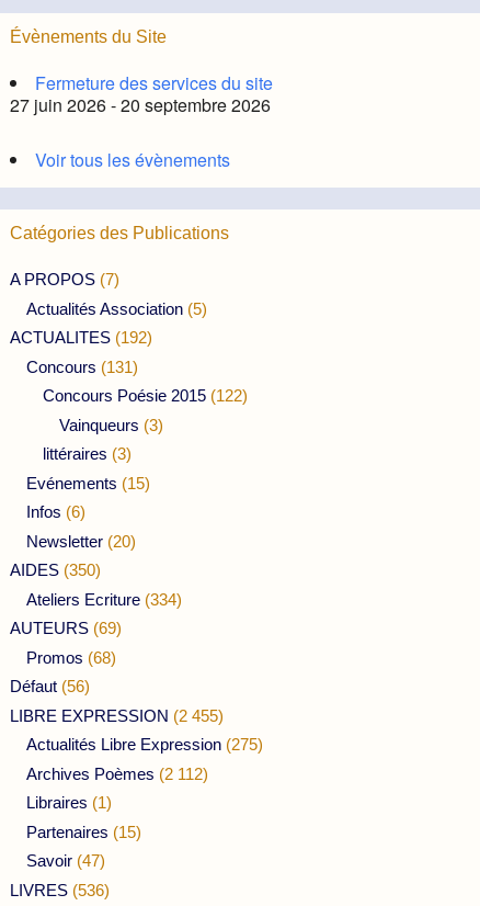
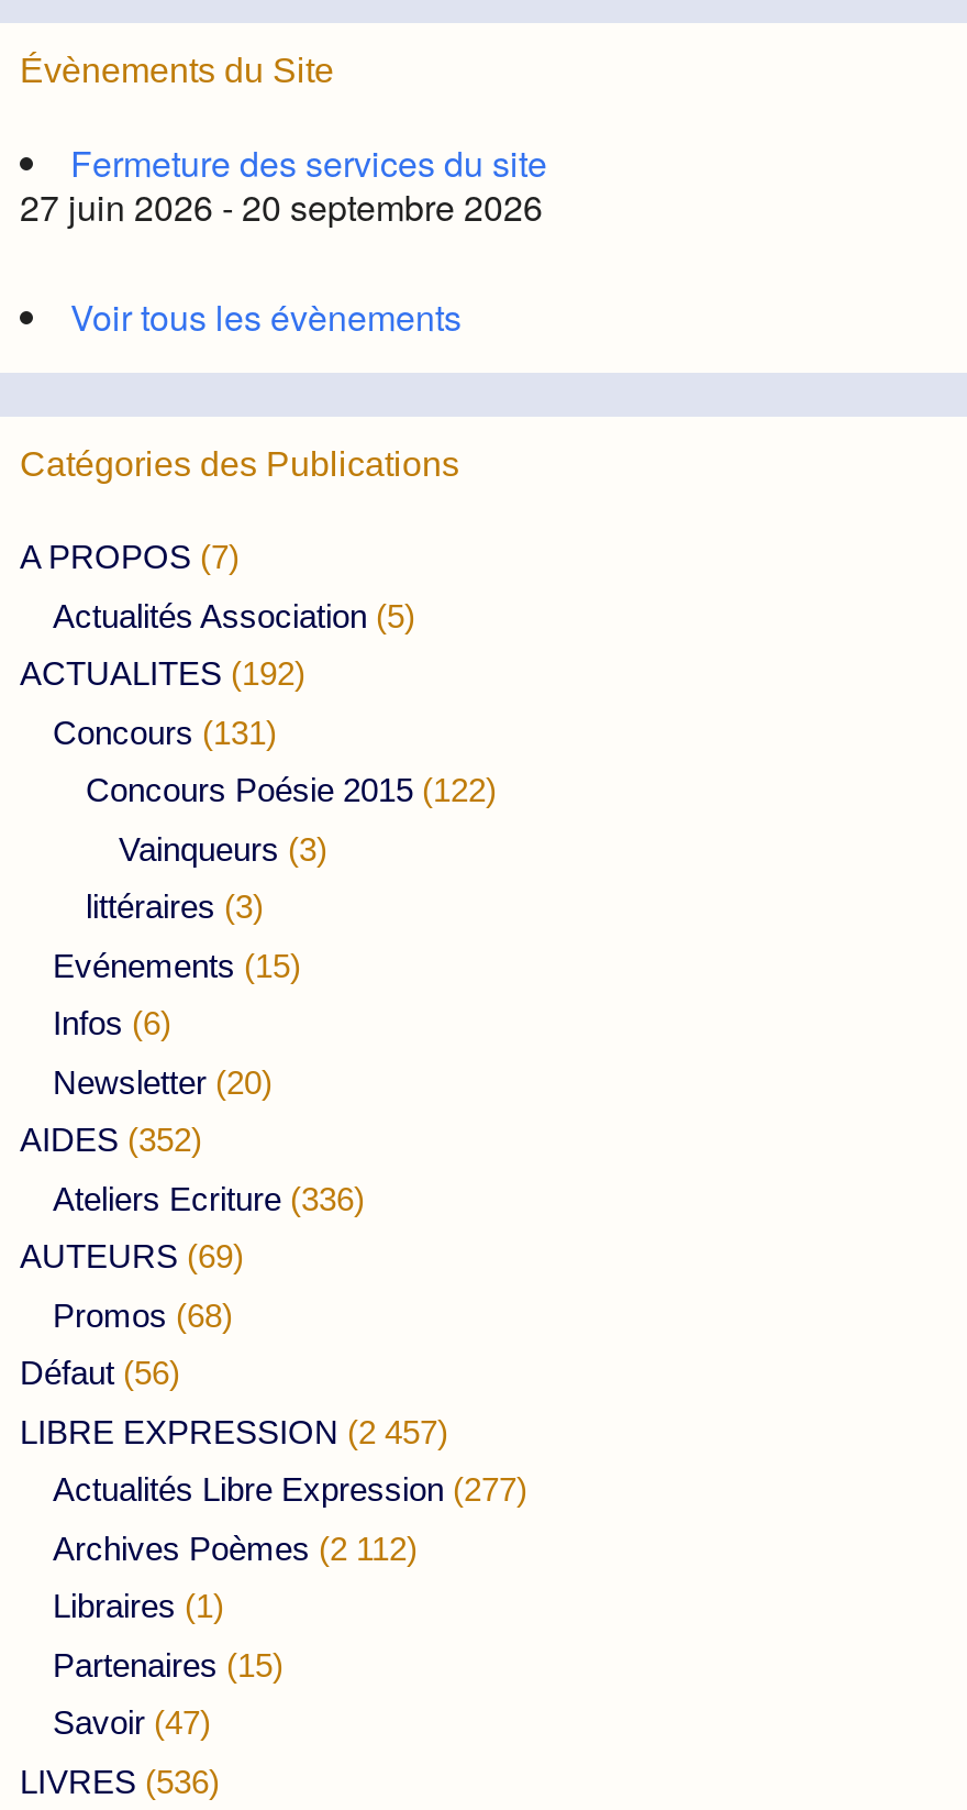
[10,561,101,580] AIDES (350) -> [20,1121,202,1159] AIDES (352)
[26,590,182,609] Ateliers Ecriture (334) -> [53,1180,365,1217] Ateliers Ecriture (336)
[10,706,224,725] LIBRE EXPRESSION (2 455) -> [20,1413,448,1450] LIBRE EXPRESSION (2 457)
[26,735,263,754] Actualités Libre Expression (275) -> [53,1471,527,1508] Actualités Libre Expression (277)

